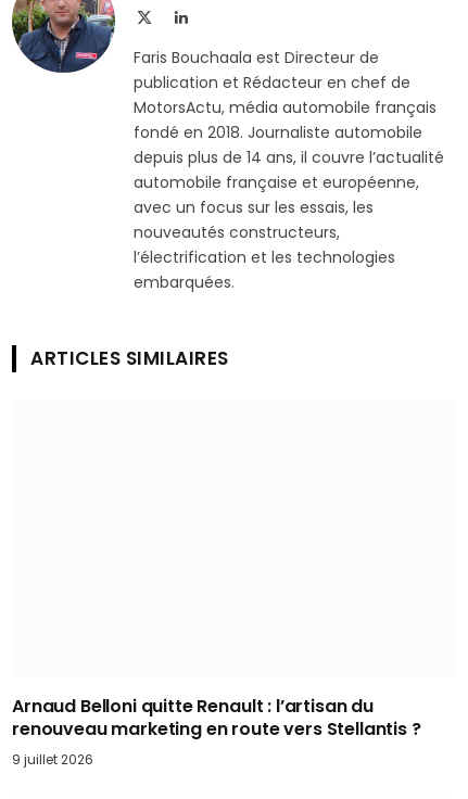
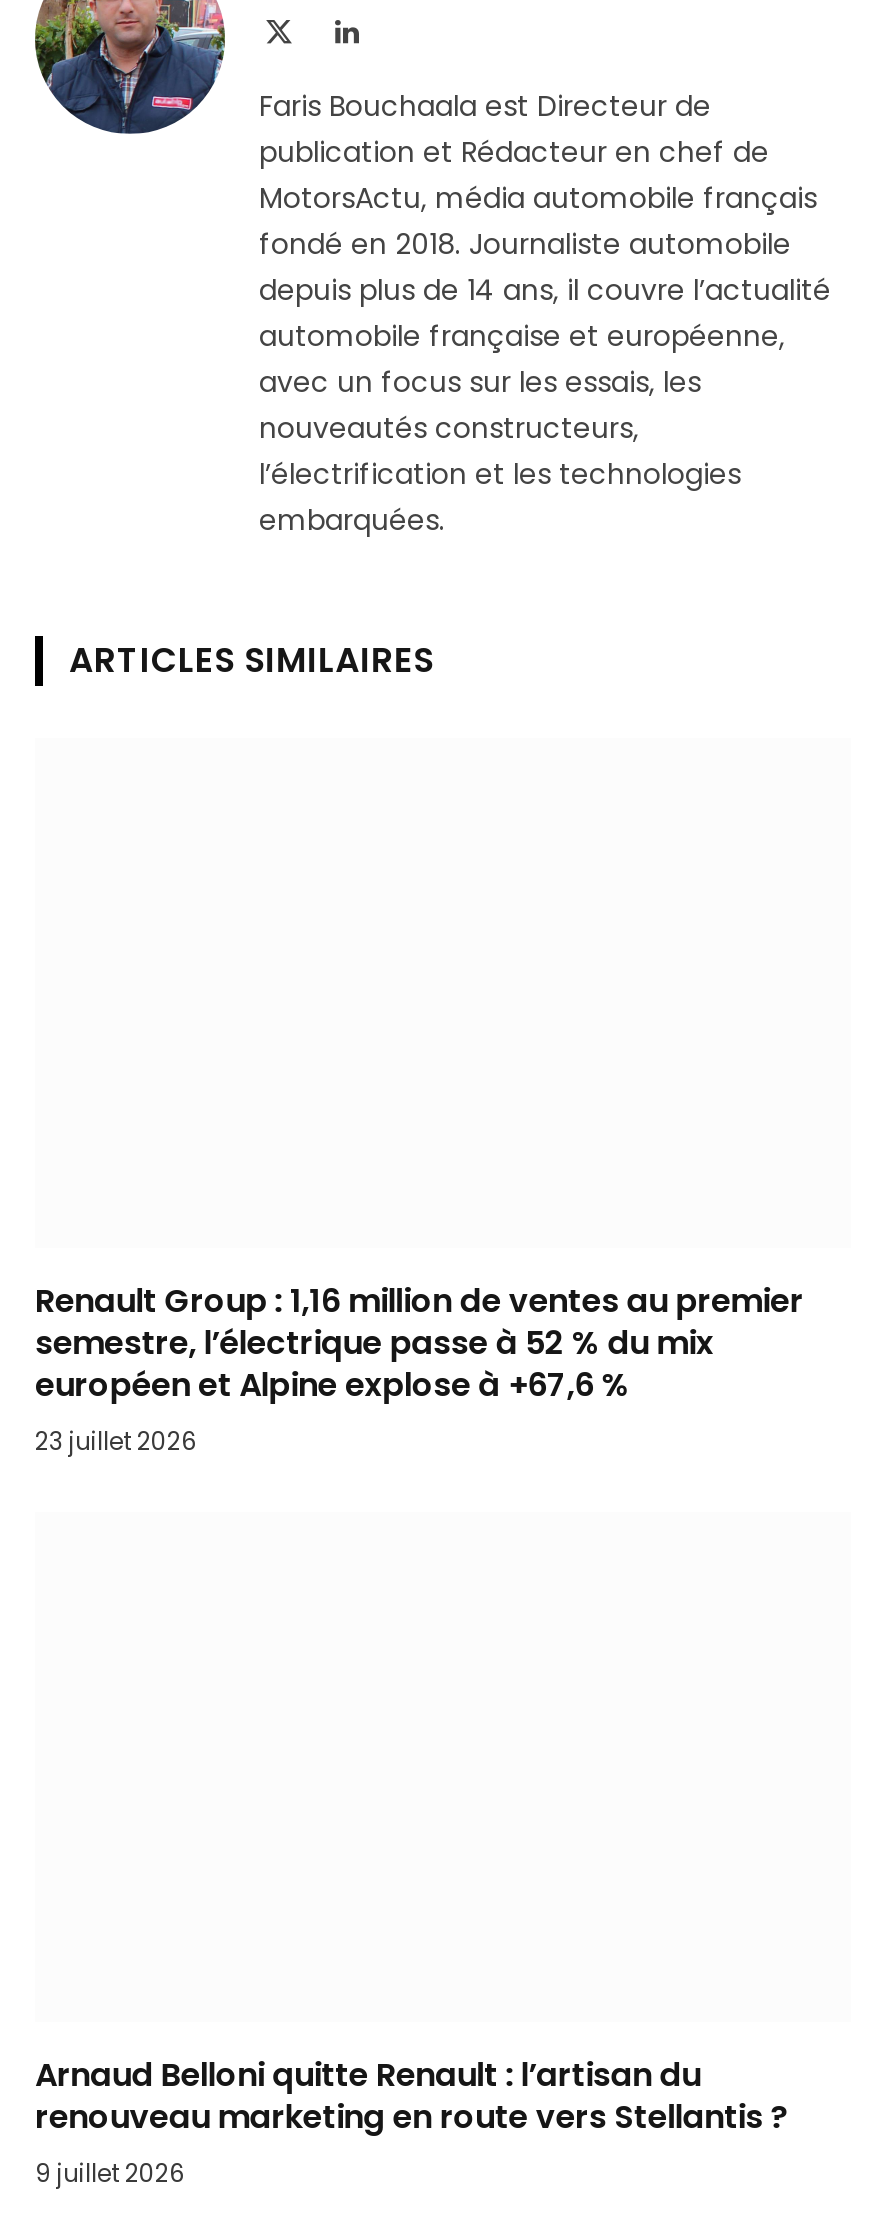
none -> [35,1277,803,1457] Renault Group : 1,16 million de ventes au premier | semestre, l’électrique passe à 52 % du mix | européen et Alpine explose à +67,6 % | 23 juillet 2026

